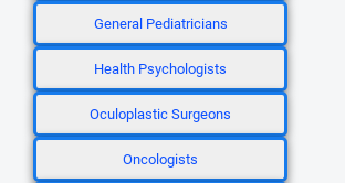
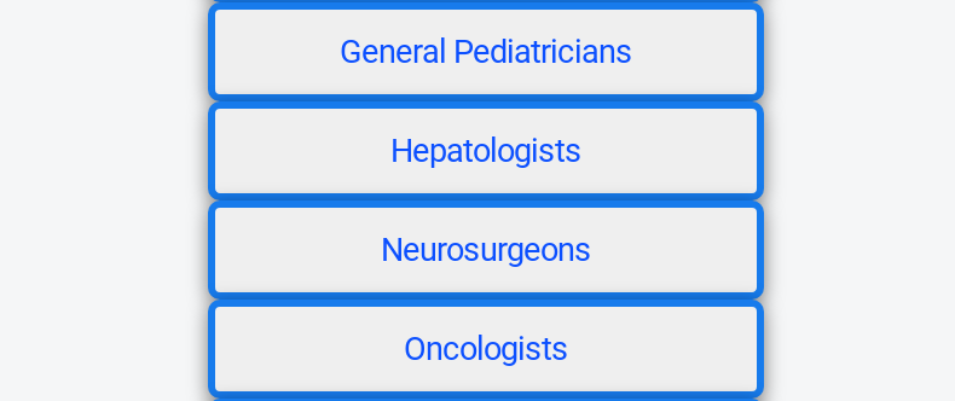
[94,61,227,77] Health Psychologists -> [390,133,581,169] Hepatologists
[90,106,231,122] Oculoplastic Surgeons -> [381,232,591,268] Neurosurgeons

